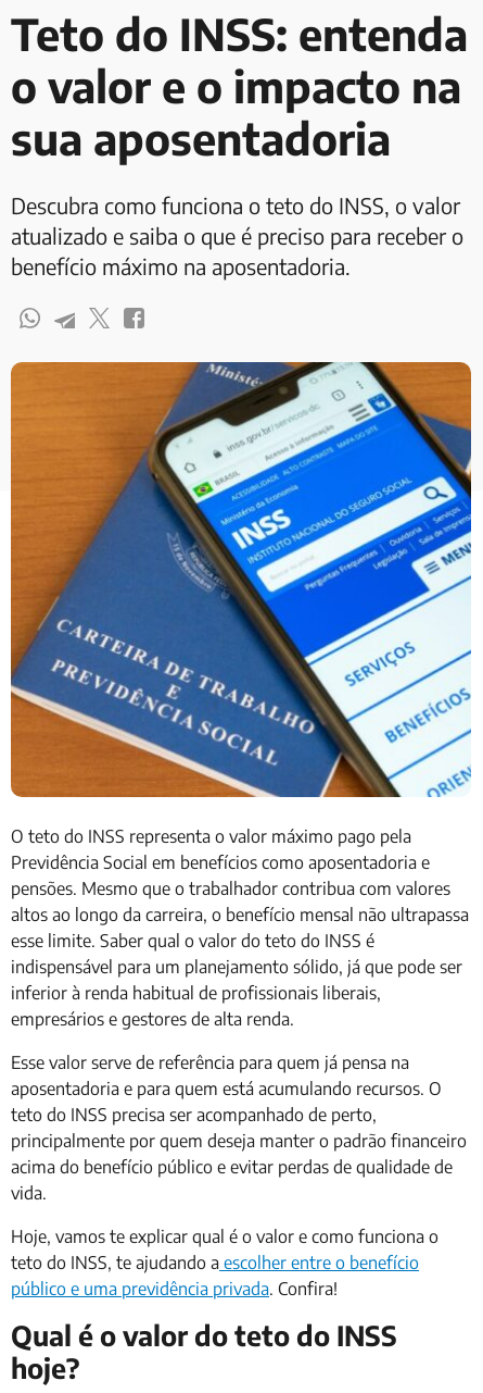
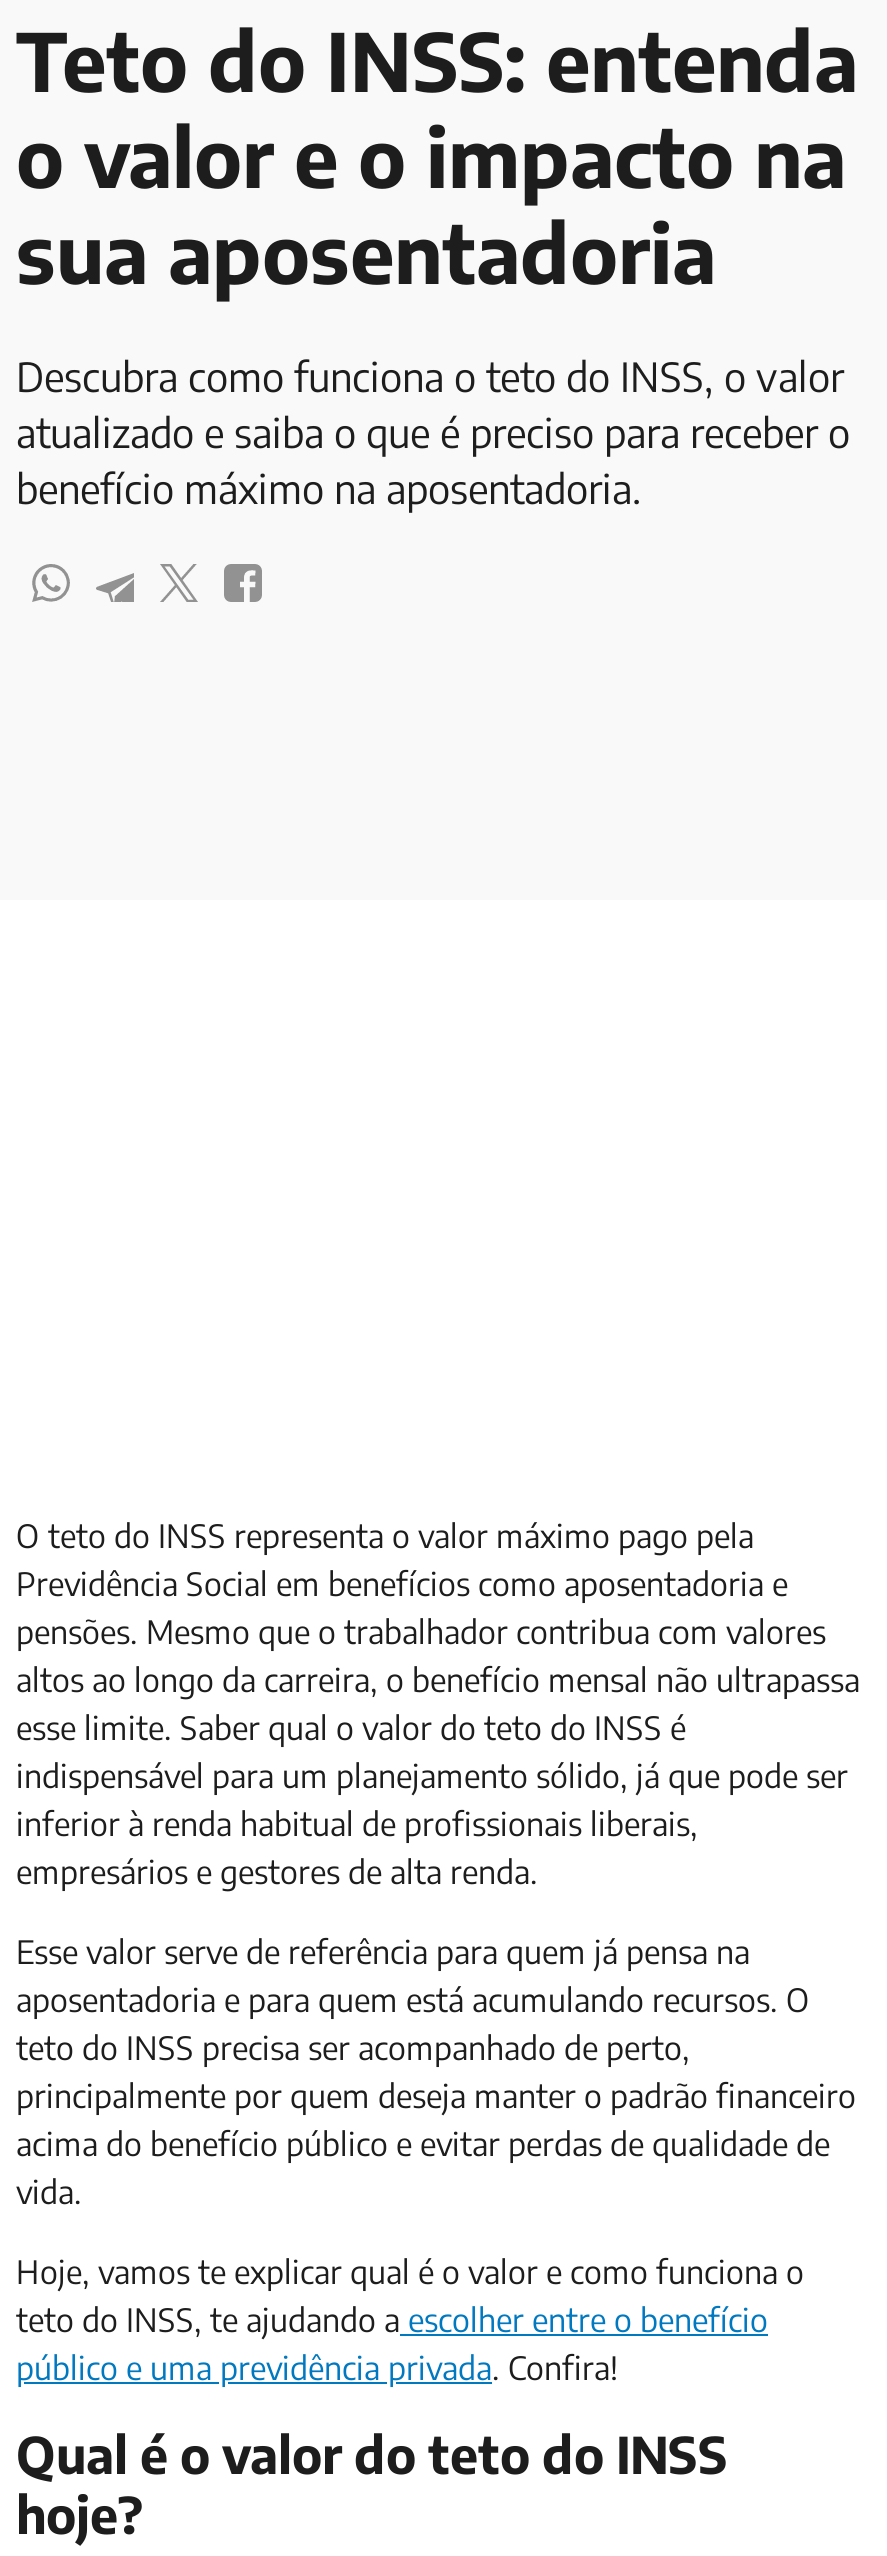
[10,361,472,798] [image] -> none

